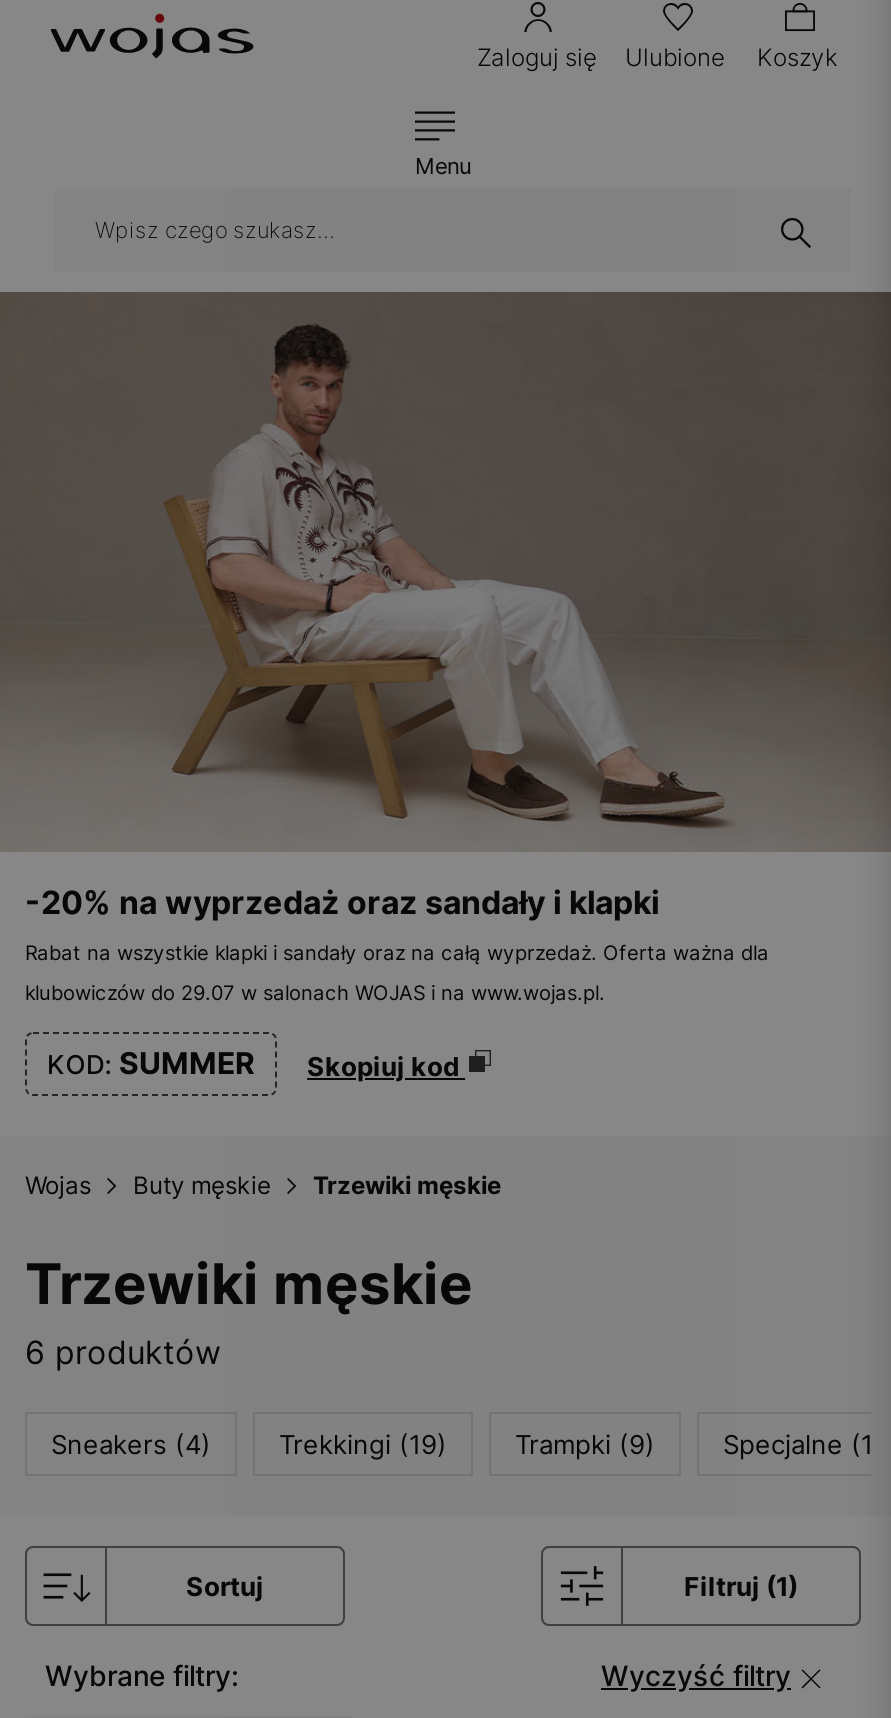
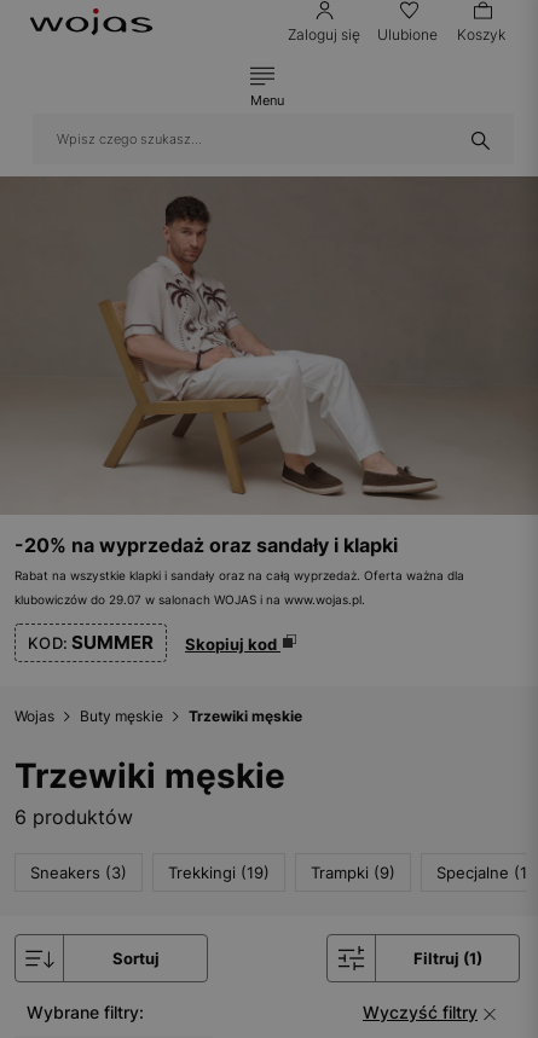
[51,1428,211,1460] Sneakers (4) -> [30,863,127,882] Sneakers (3)

